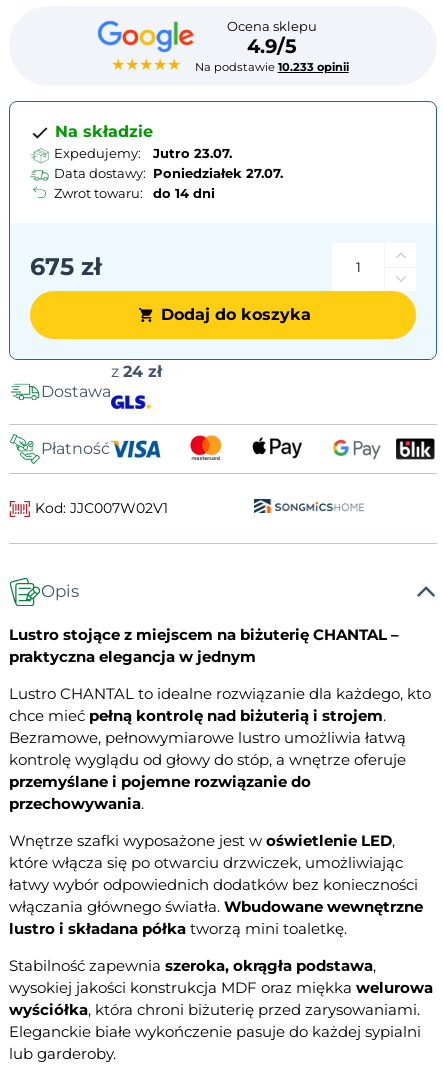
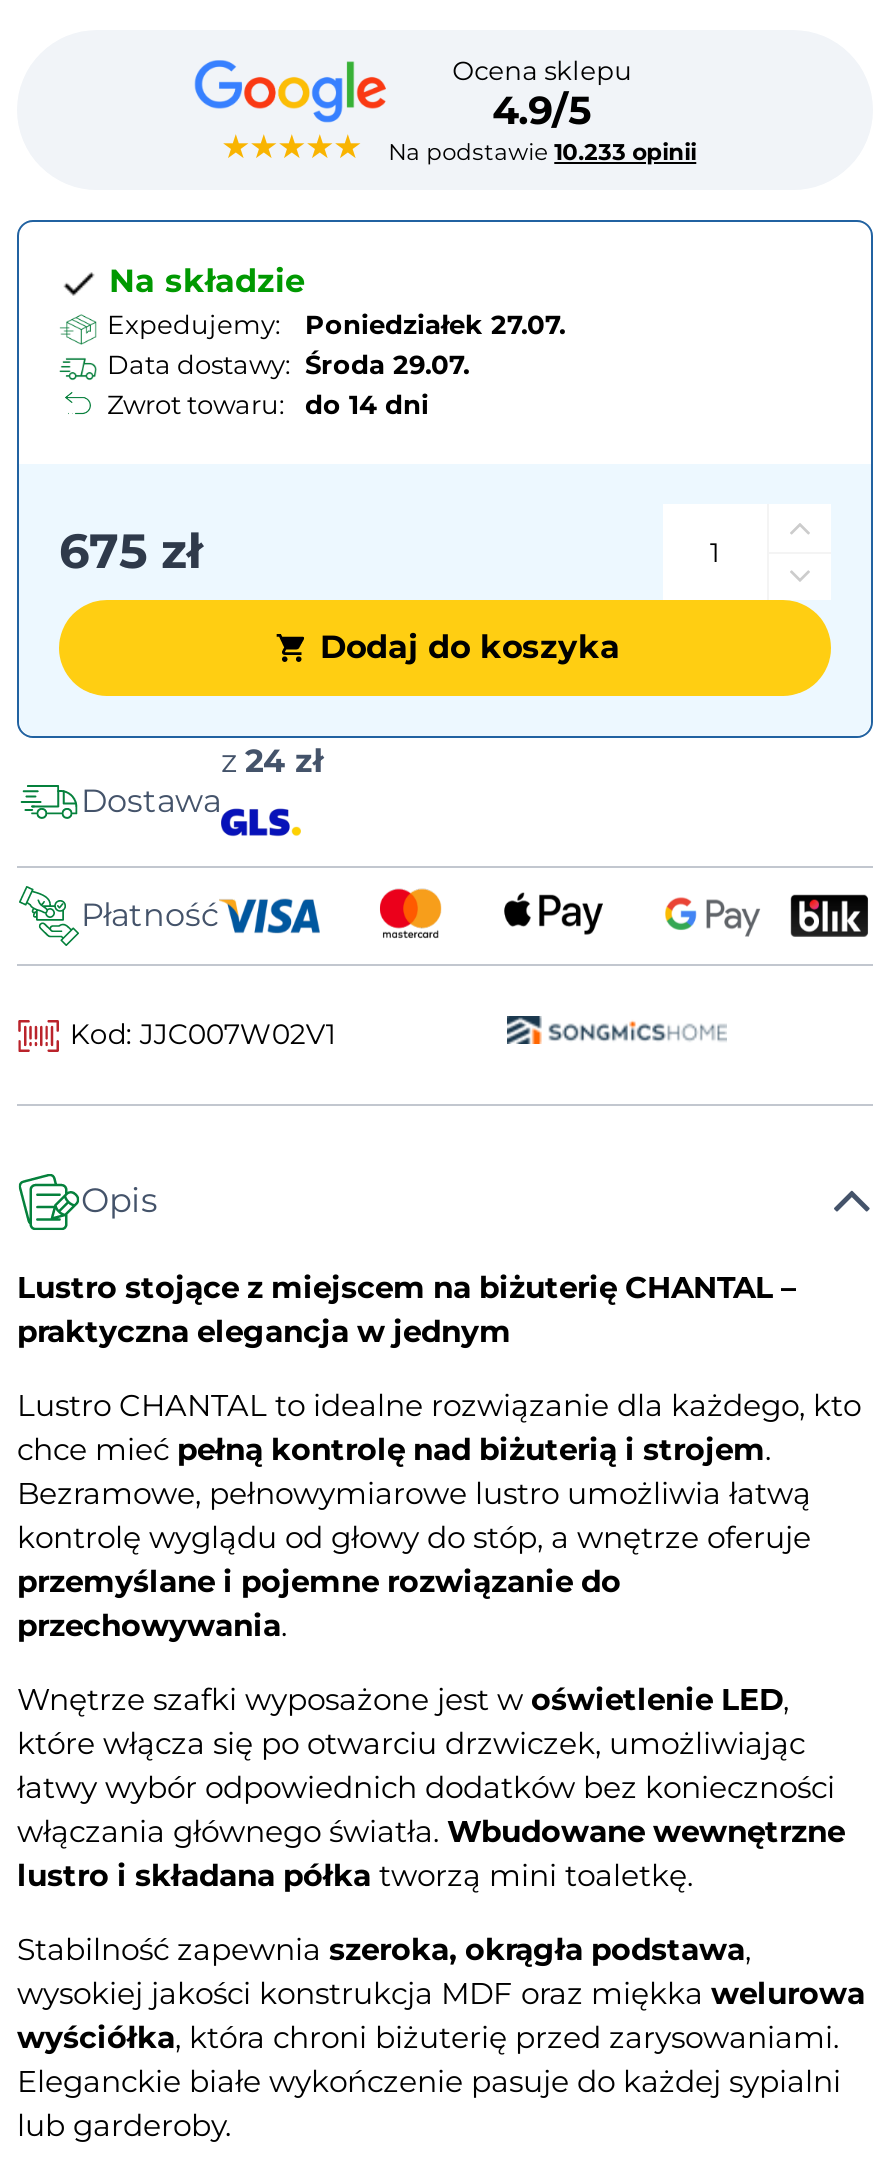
[54,144,283,180] Jutro 23.07. | Data dostawy: Poniedziałek 27.07. -> [107,307,565,379] Poniedziałek 27.07. | Data dostawy: Środa 29.07.

